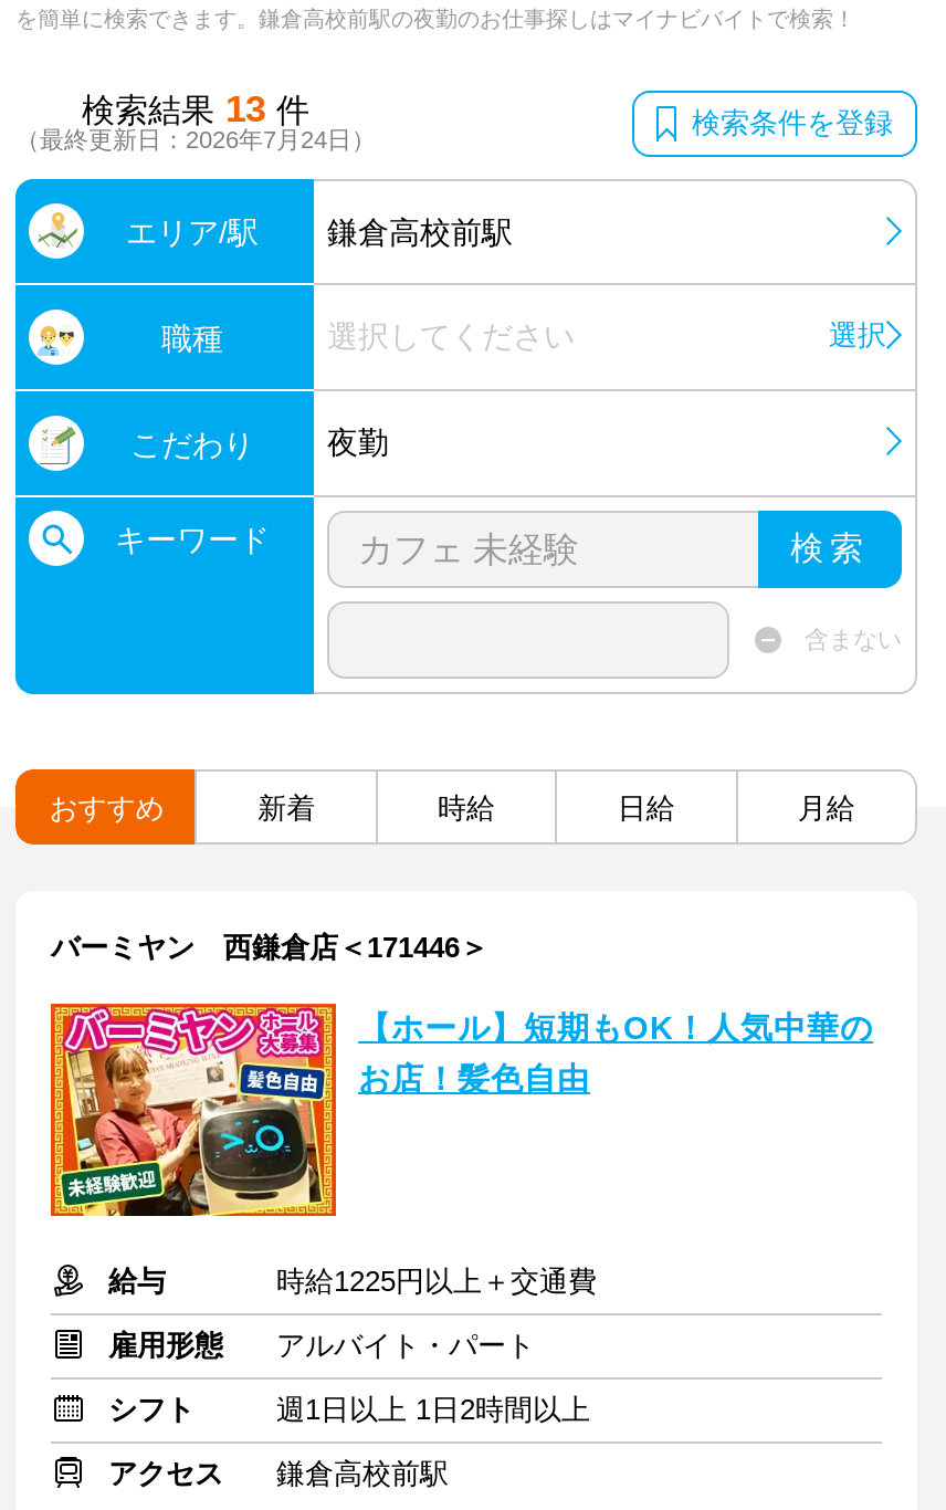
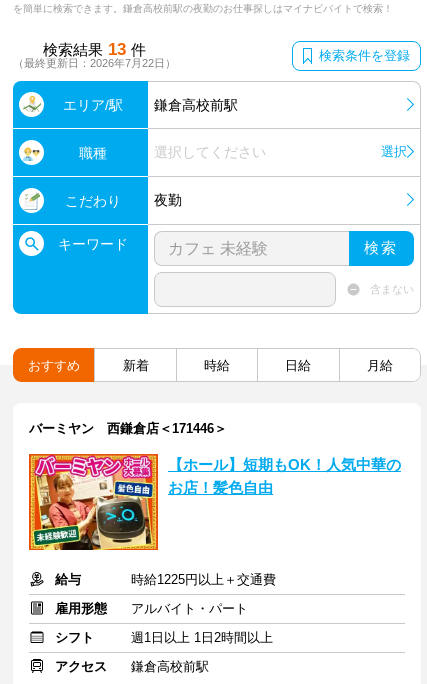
[15,126,376,153] （最終更新日：2026年7月24日） -> [13,57,176,69] （最終更新日：2026年7月22日）

